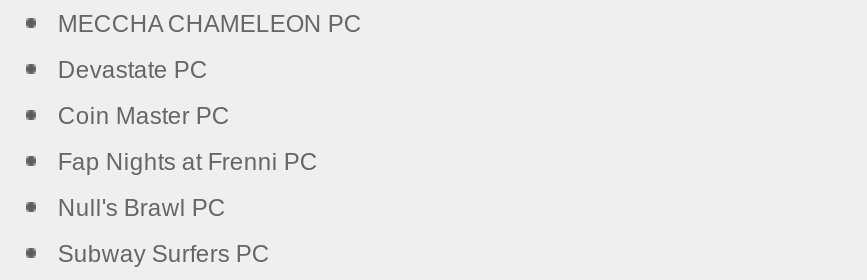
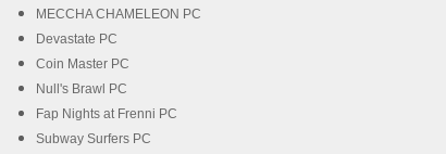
moved [58,149,318,177] -> [36,107,177,122]: Fap Nights at Frenni PC
moved [58,195,226,223] -> [36,82,127,97]: Null's Brawl PC

